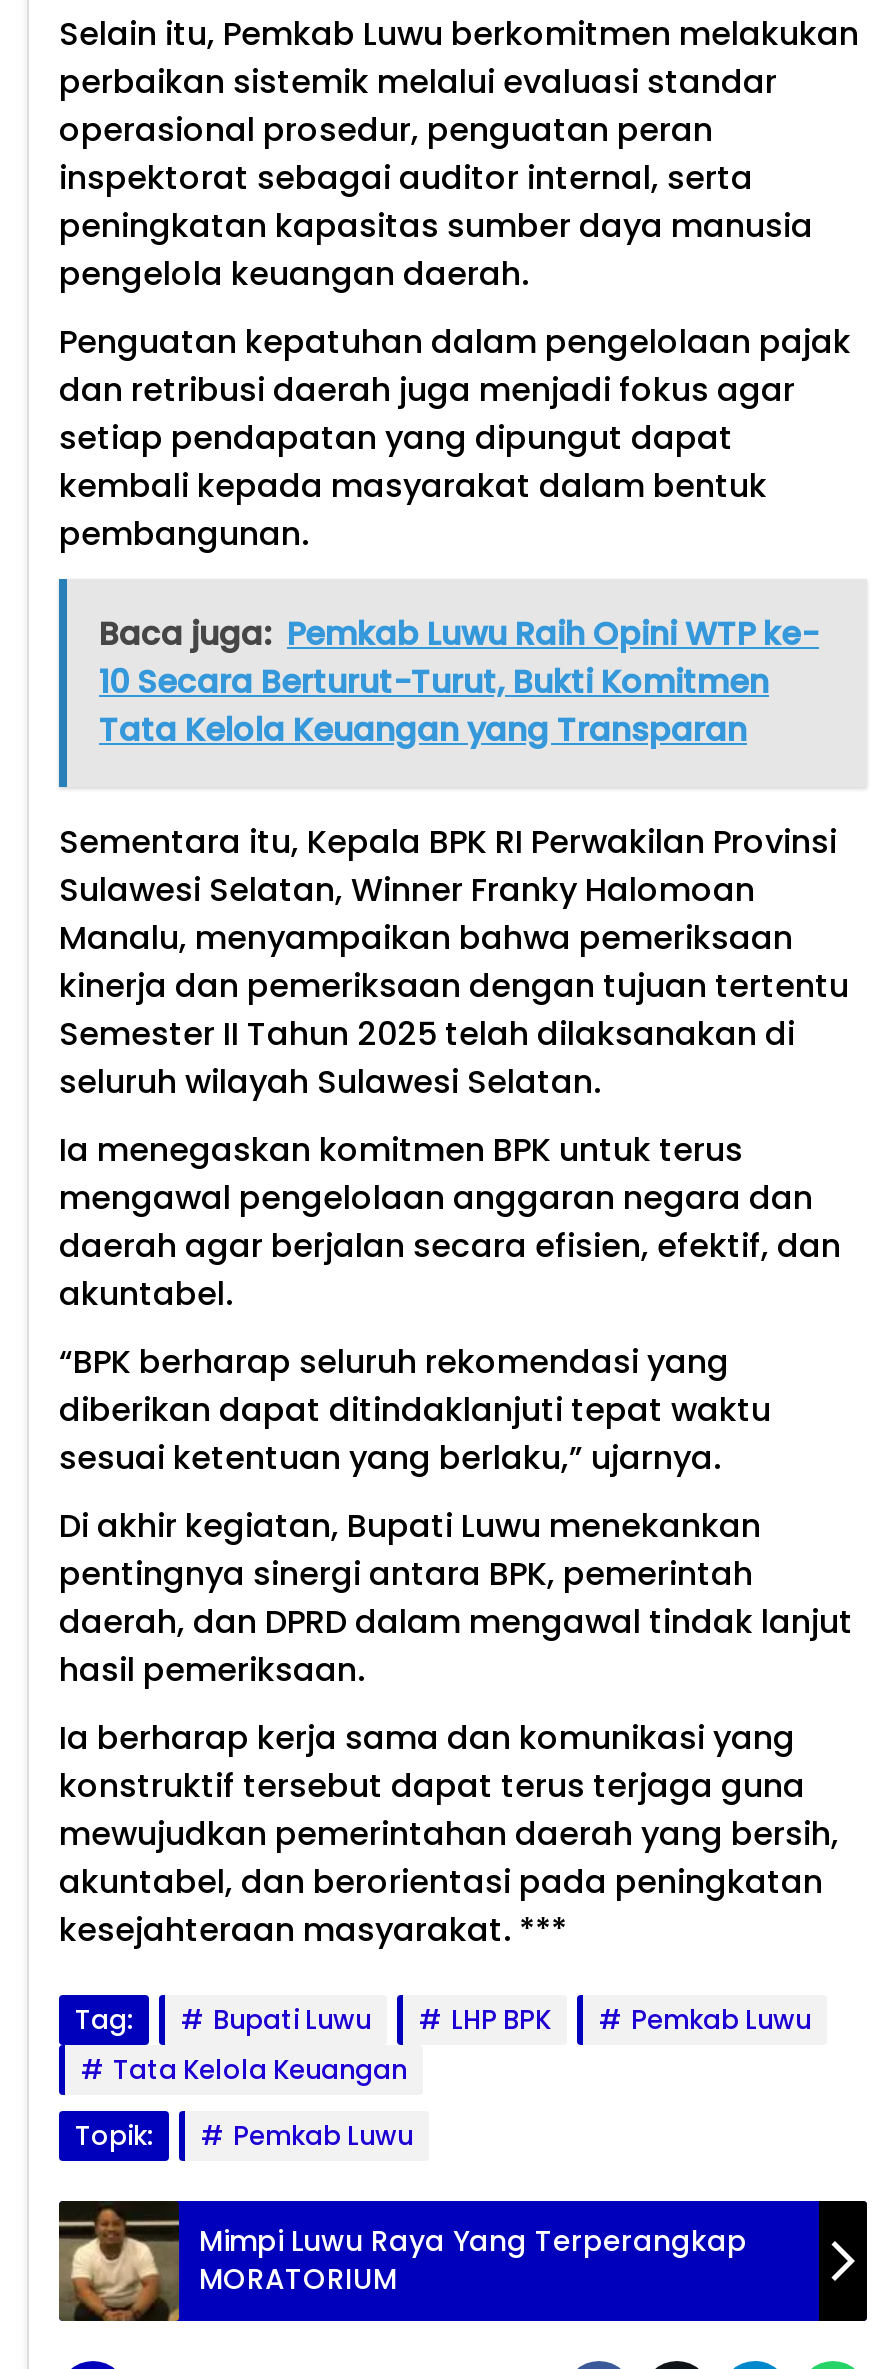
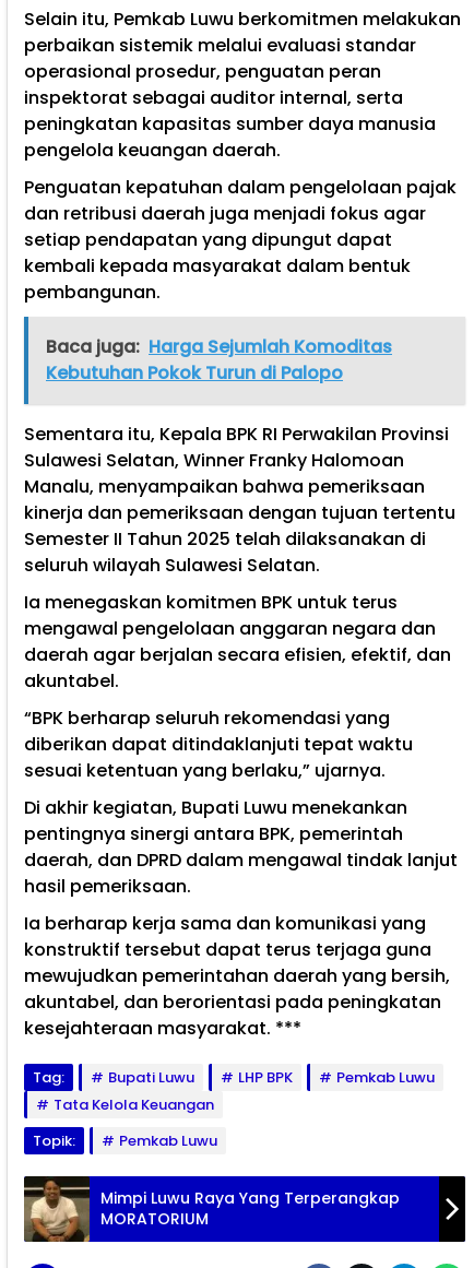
[99,611,819,753] Baca juga: Pemkab Luwu Raih Opini WTP ke- | 10 Secara Berturut-Turut, Bukti Komitmen | Tata Kelola Keuangan yang Transparan -> [46,334,392,385] Baca juga: Harga Sejumlah Komoditas | Kebutuhan Pokok Turun di Palopo

